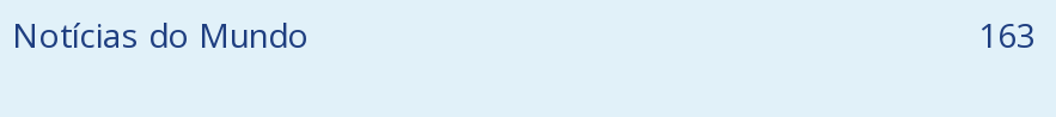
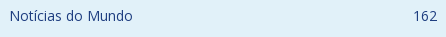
[978,13,1036,59] 163 -> [413,6,437,25] 162

